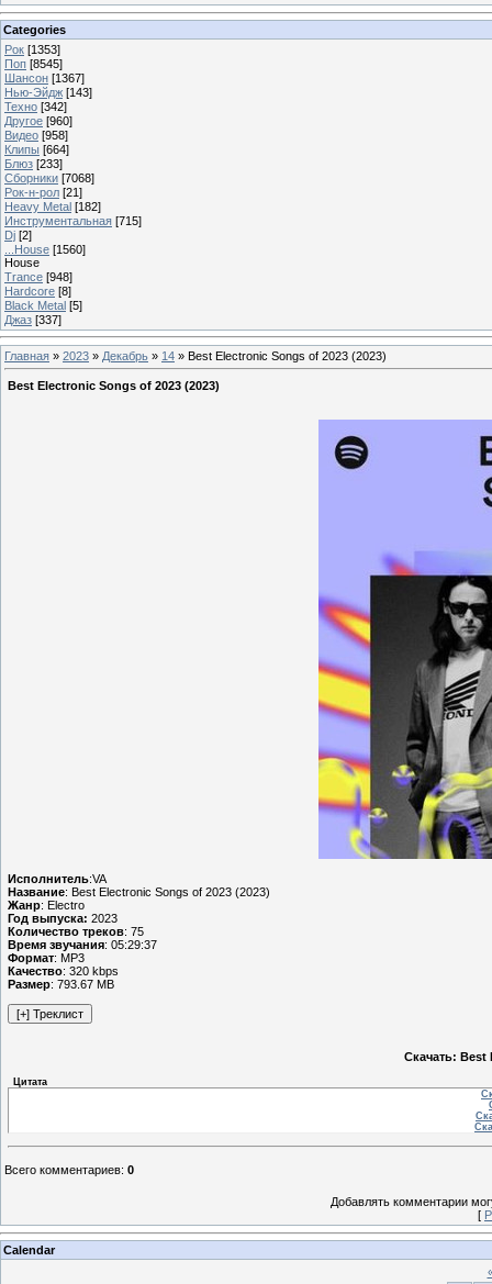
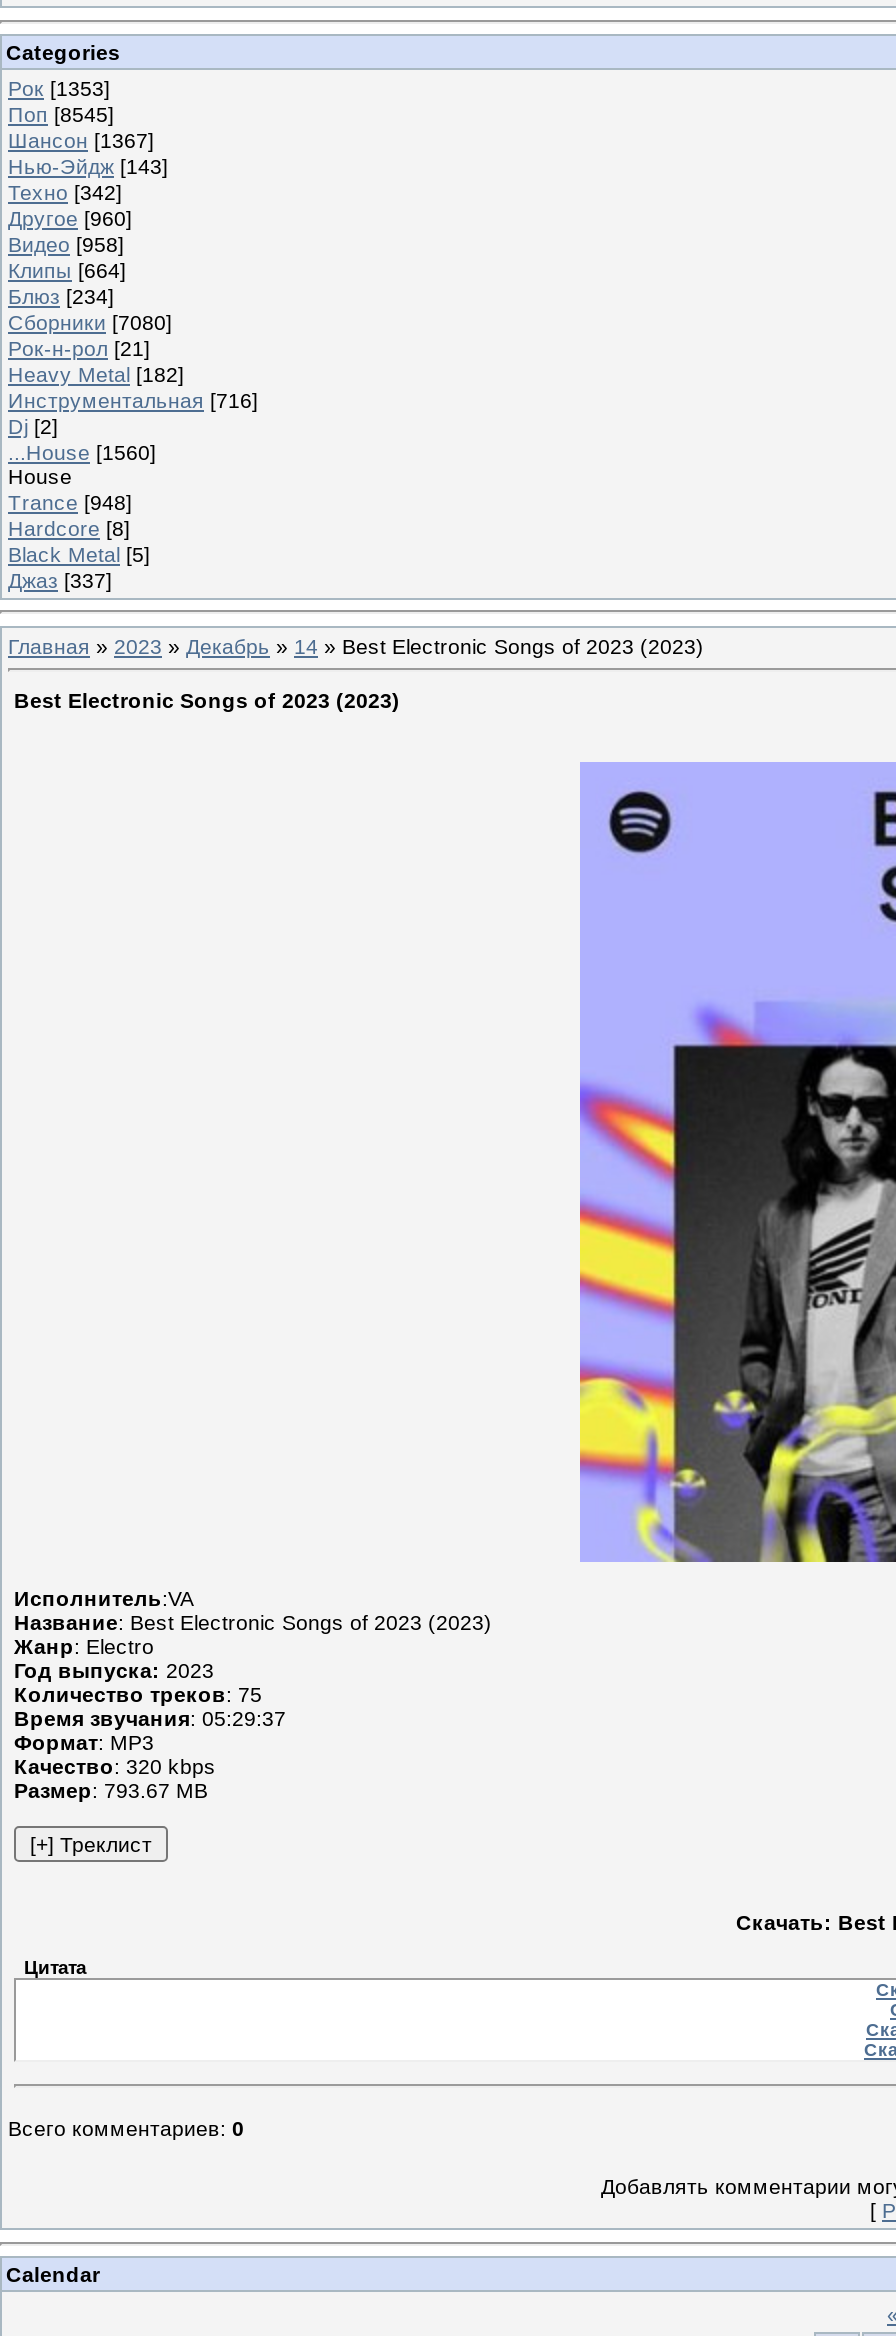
[4,157,63,170] Блюз [233] -> [8,284,114,308] Блюз [234]
[4,171,94,185] Сборники [7068] -> [8,310,172,334] Сборники [7080]
[4,214,142,227] Инструментальная [715] -> [8,388,258,412] Инструментальная [716]

